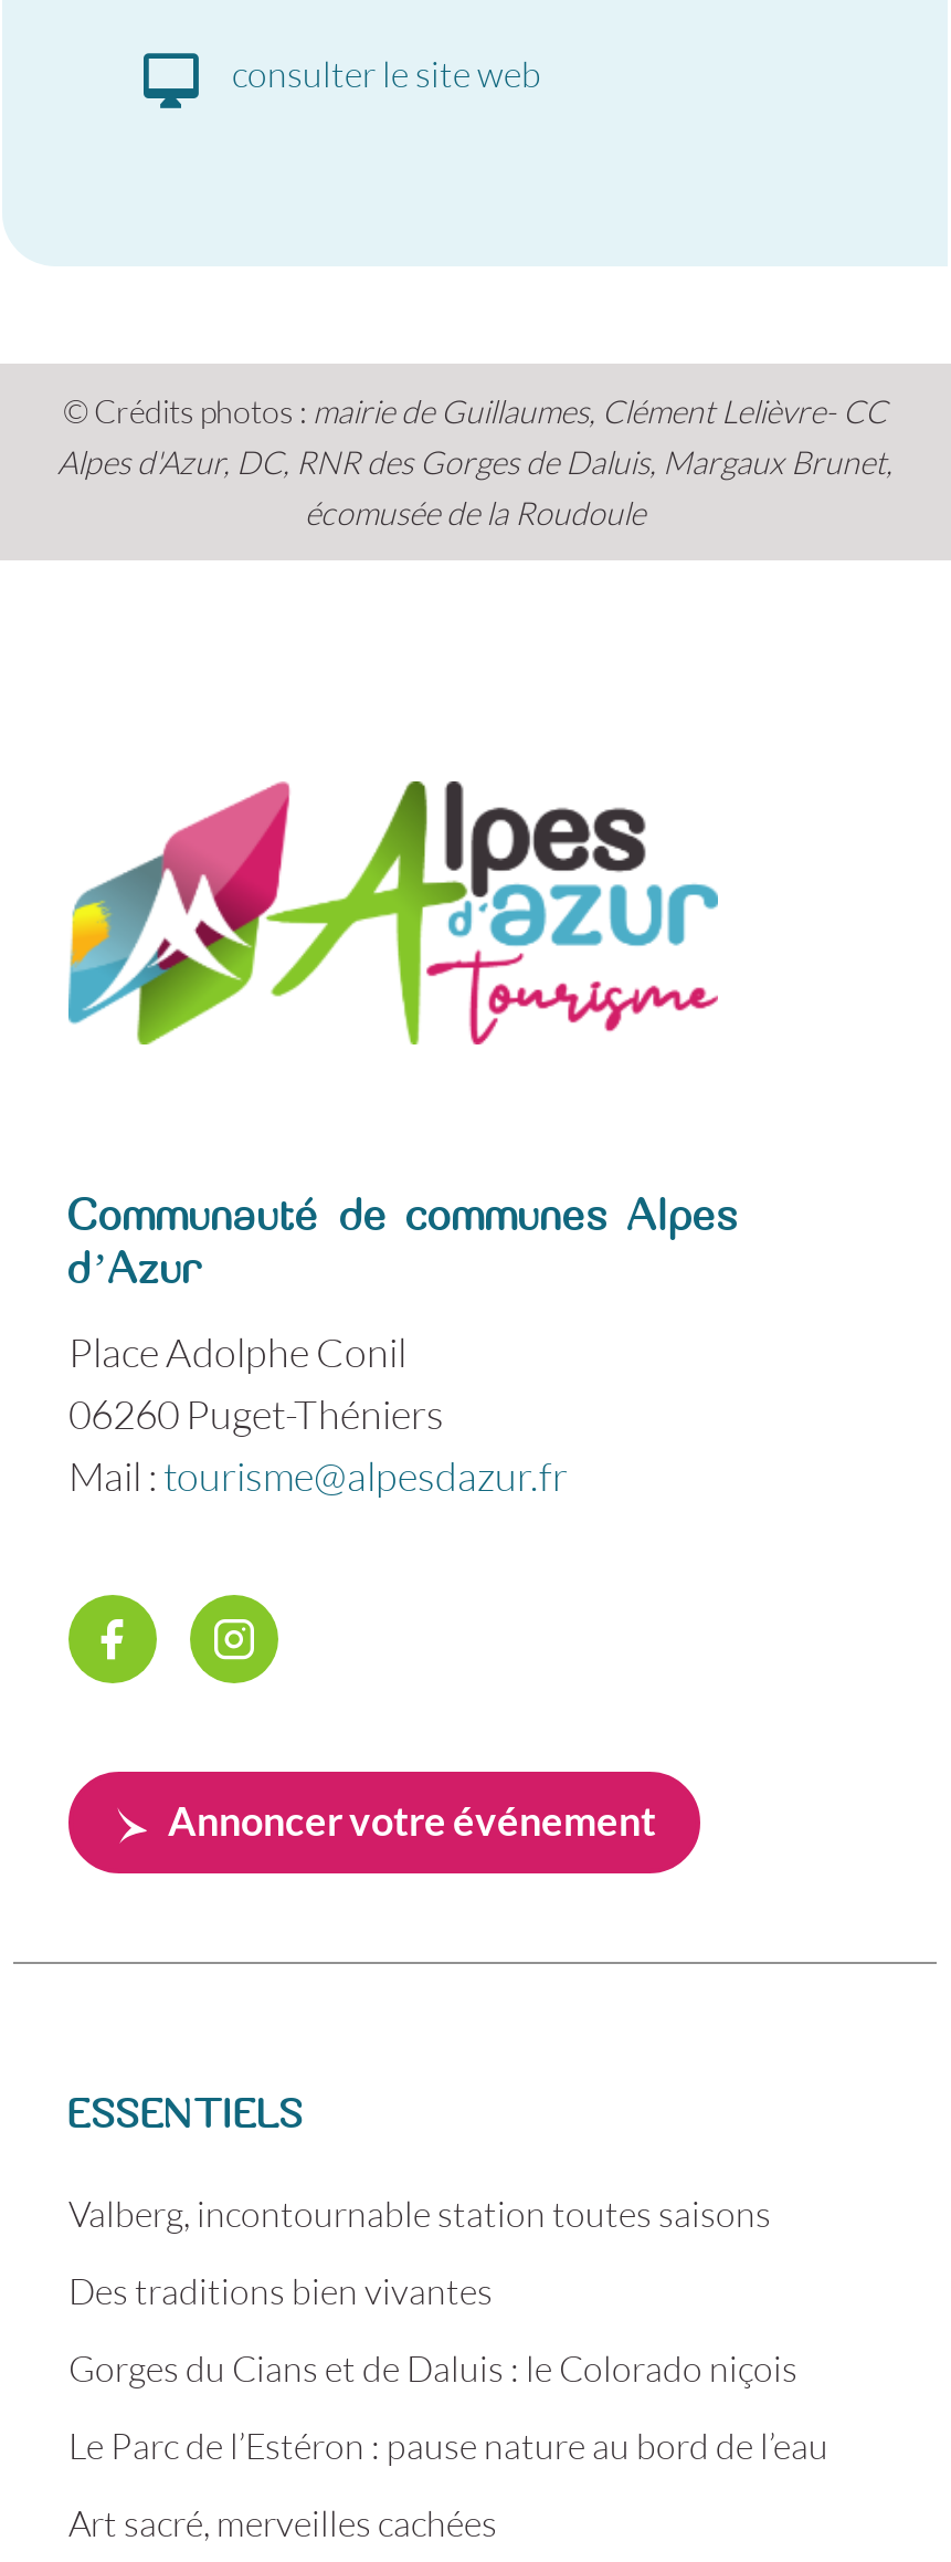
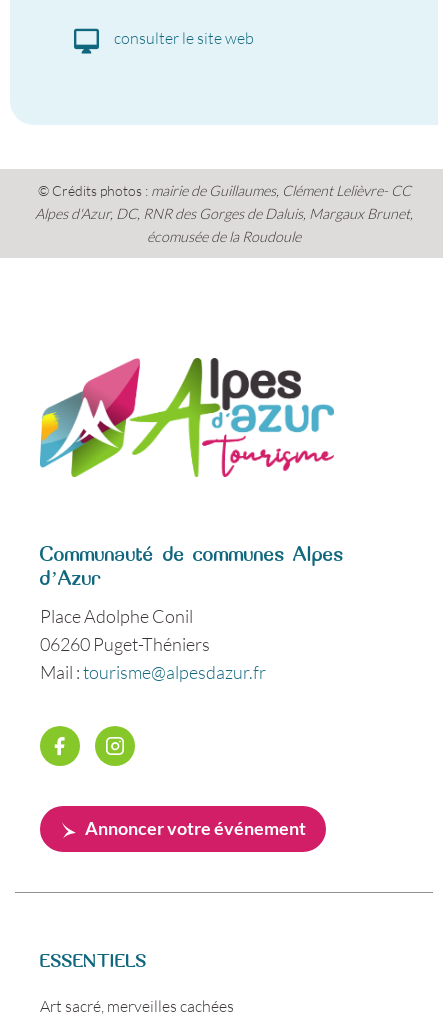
[68,2192,828,2466] Valberg, incontournable station toutes saisons | Des traditions bien vivantes | Gorges du Cians et de Daluis : le Colorado niçois | Le Parc de l’Estéron : pause nature au bord de l’eau -> none

